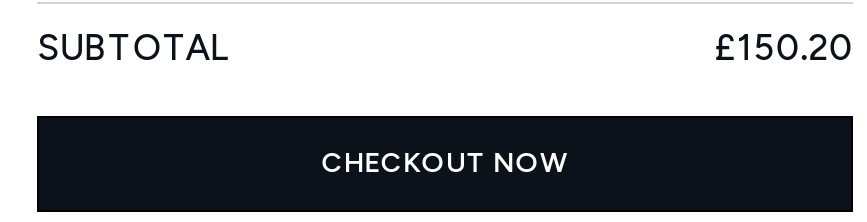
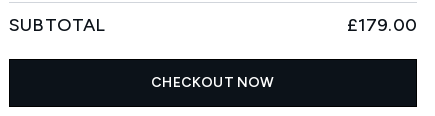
[714,26,853,70] £150.20 -> [347,14,417,36] £179.00

